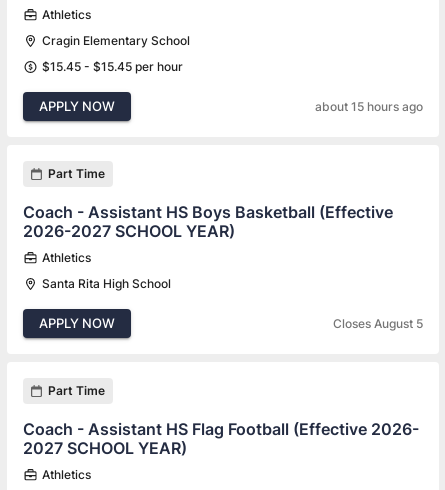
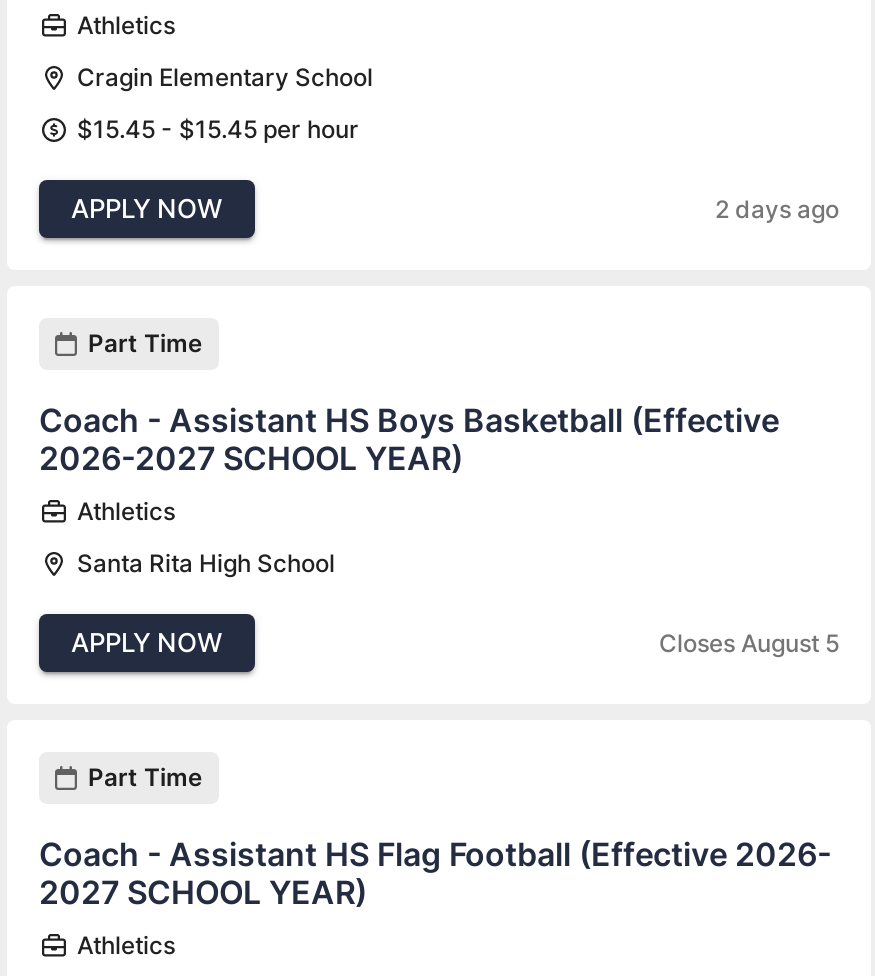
[315,99,423,114] about 15 hours ago -> [715,193,839,223] 2 days ago

